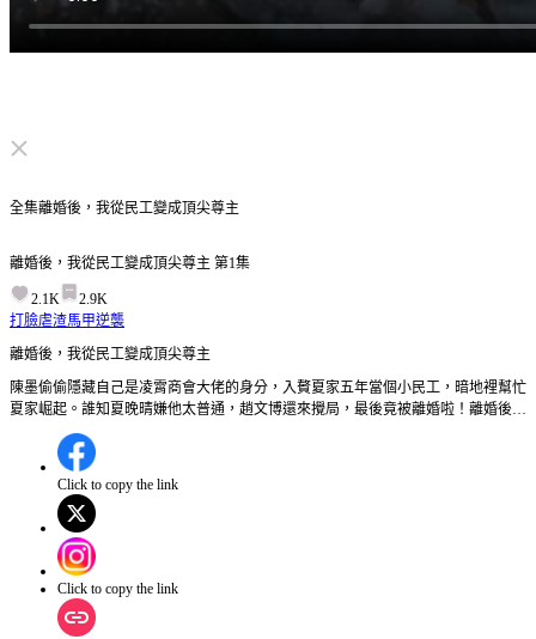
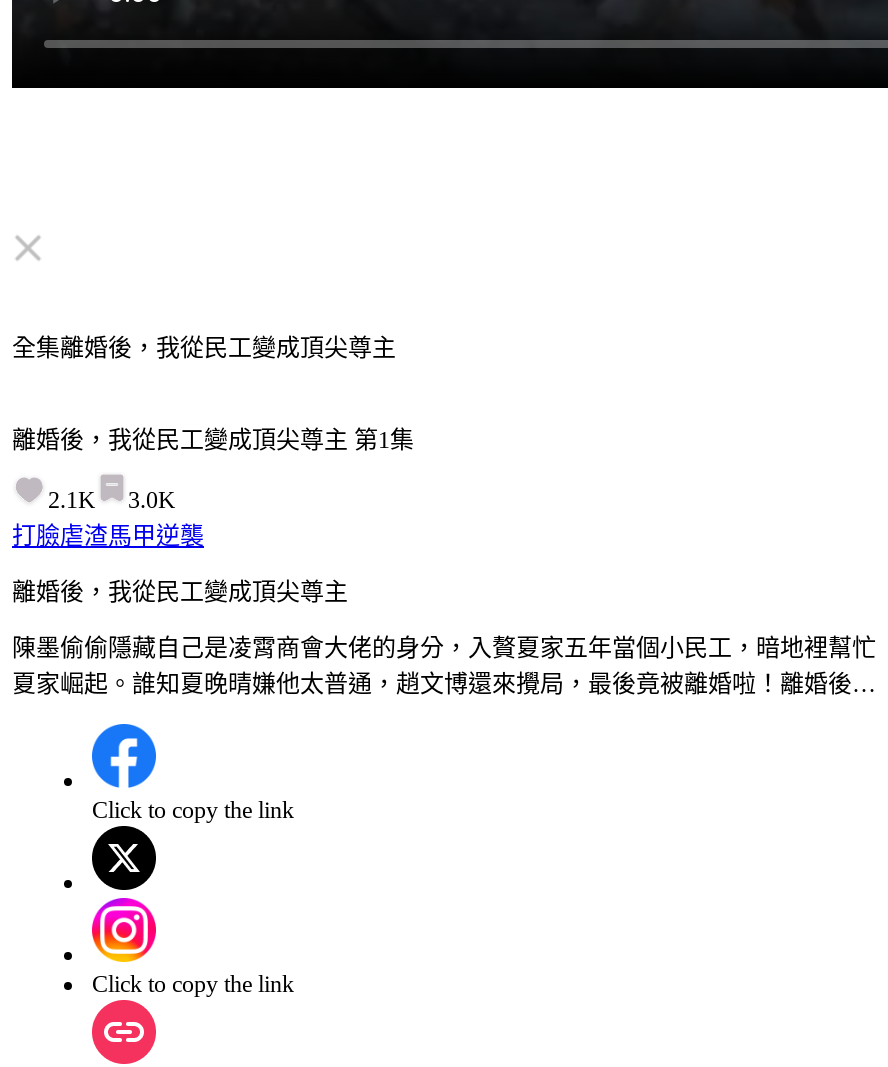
[31,291,108,308] 2.1K 2.9K -> [48,486,176,514] 2.1K 3.0K

